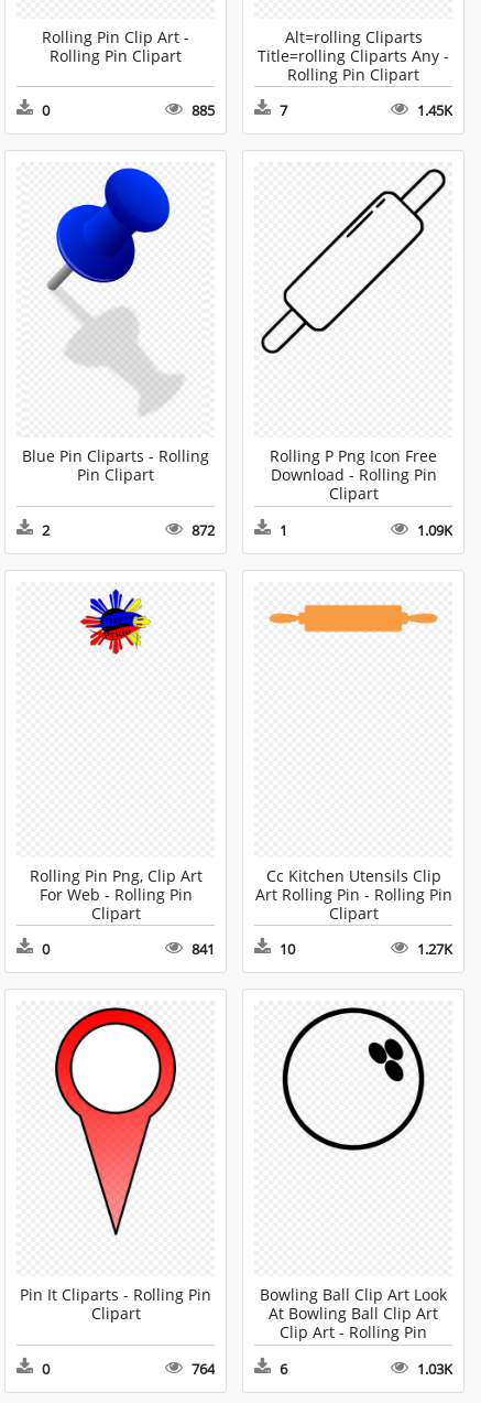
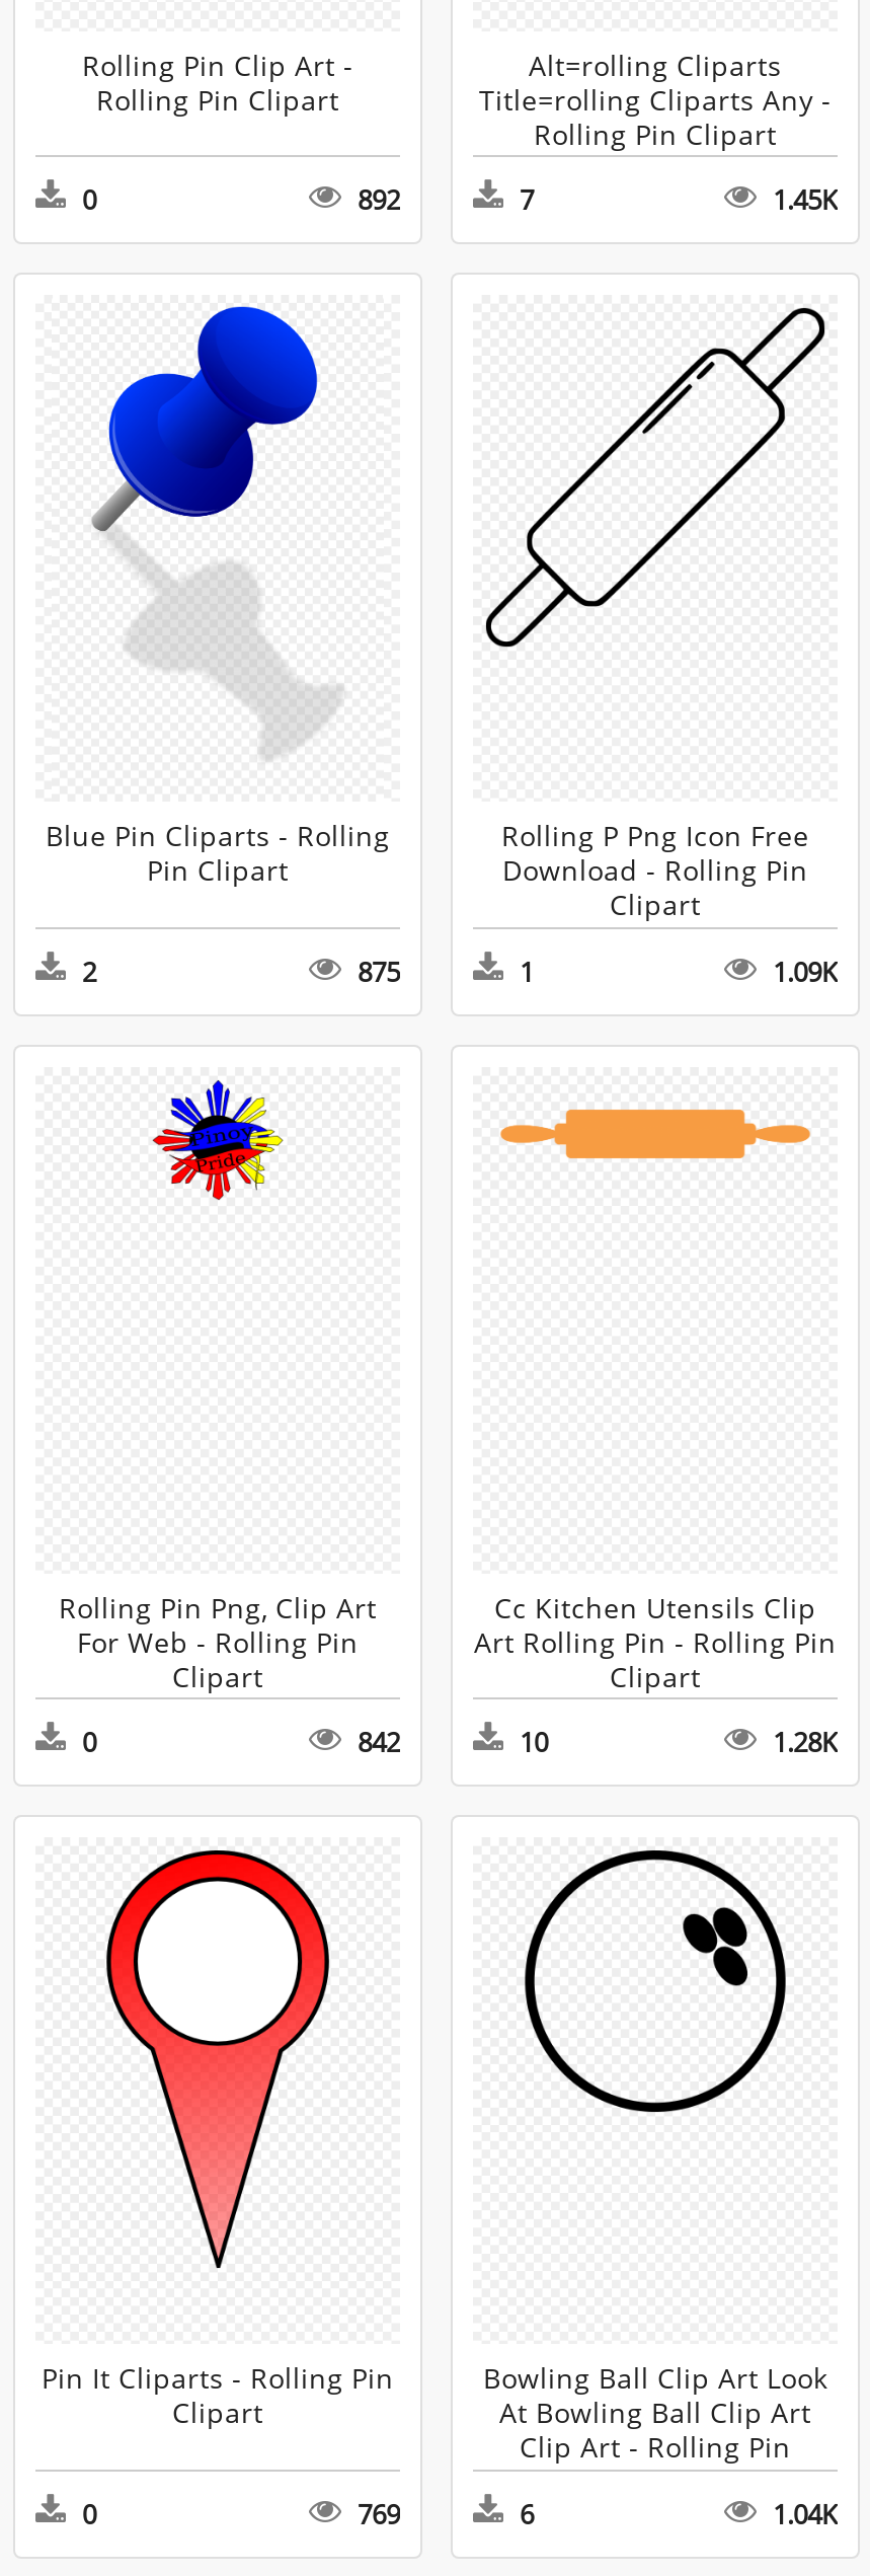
[192,101,215,121] 885 -> [358,182,400,219] 892
[192,520,215,540] 872 -> [358,953,400,990] 875
[192,939,215,959] 841 -> [358,1724,400,1761] 842
[417,939,452,959] 1.27K -> [773,1724,838,1761] 1.28K
[192,1358,215,1378] 764 -> [358,2495,400,2532] 769
[417,1358,452,1378] 1.03K -> [773,2495,838,2532] 1.04K

